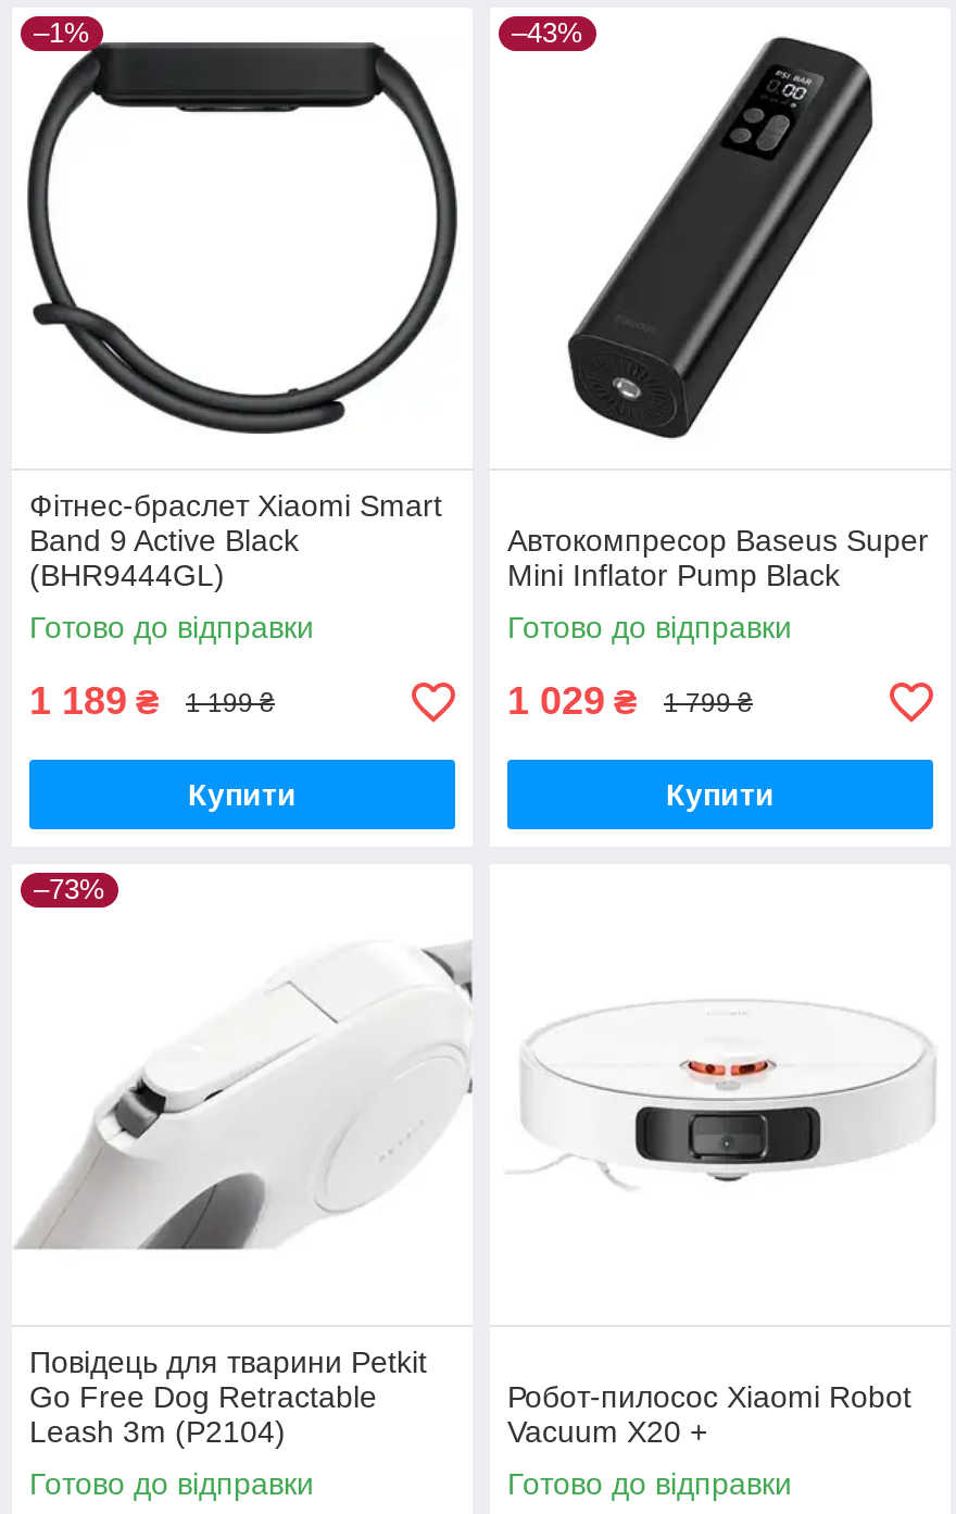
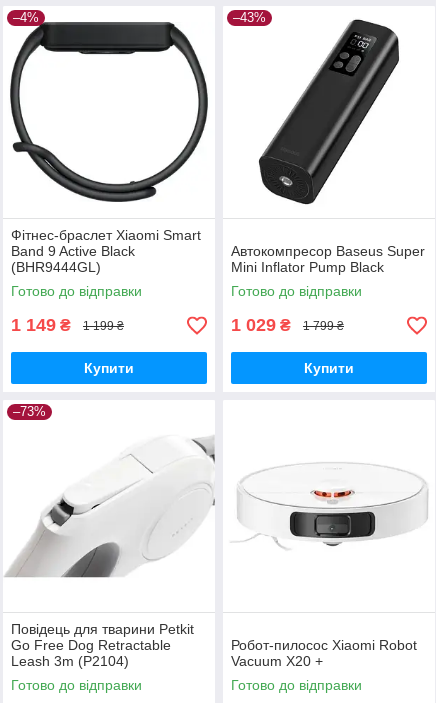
[34,17,90,49] –1% -> [13,10,39,25] –4%
[29,680,160,723] 1 189 ₴ -> [11,315,71,335] 1 149 ₴

